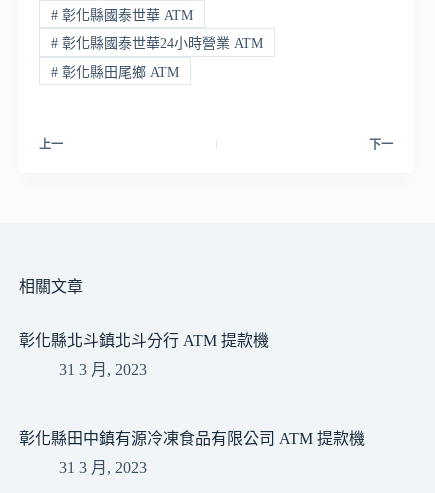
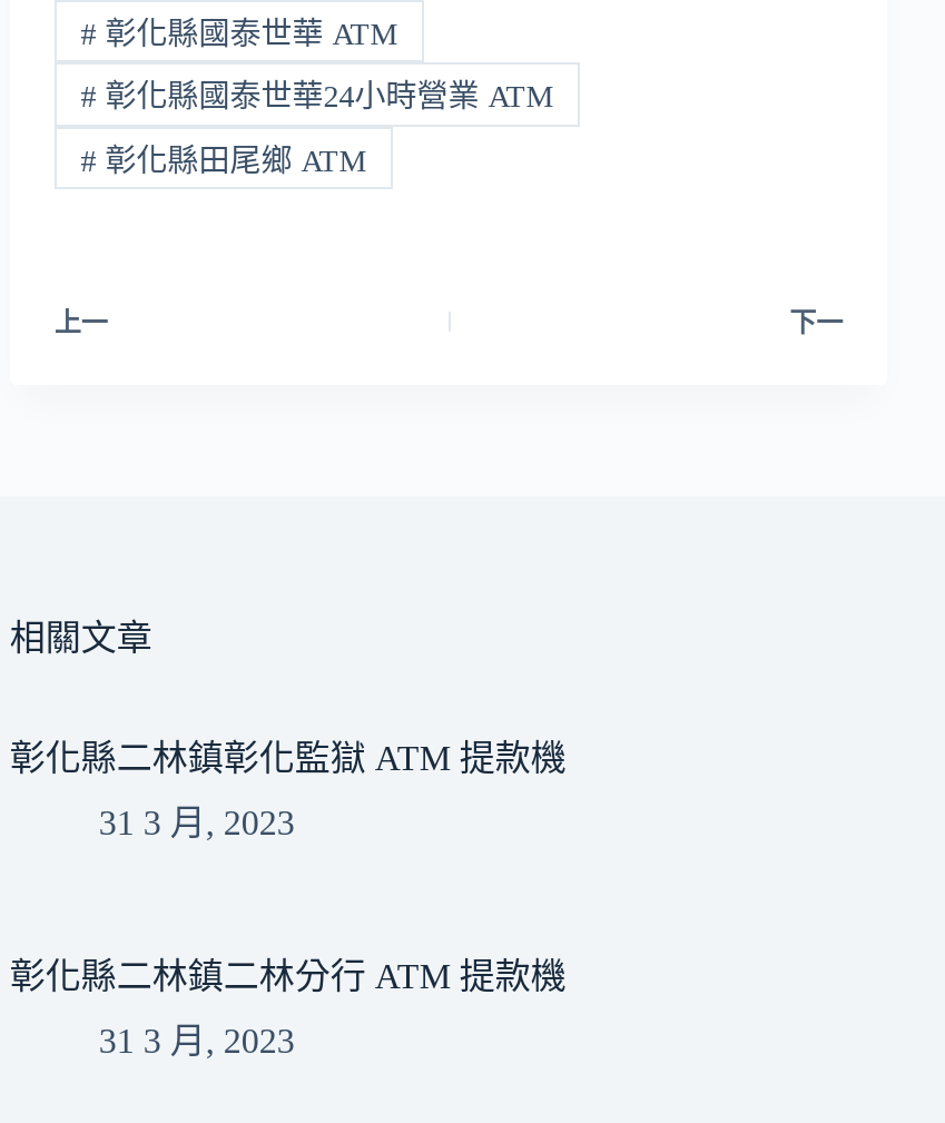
[19,332,269,349] 彰化縣北斗鎮北斗分行 ATM 提款機 -> [10,739,566,776] 彰化縣二林鎮彰化監獄 ATM 提款機
[19,430,365,447] 彰化縣田中鎮有源冷凍食品有限公司 ATM 提款機 -> [10,957,566,995] 彰化縣二林鎮二林分行 ATM 提款機

